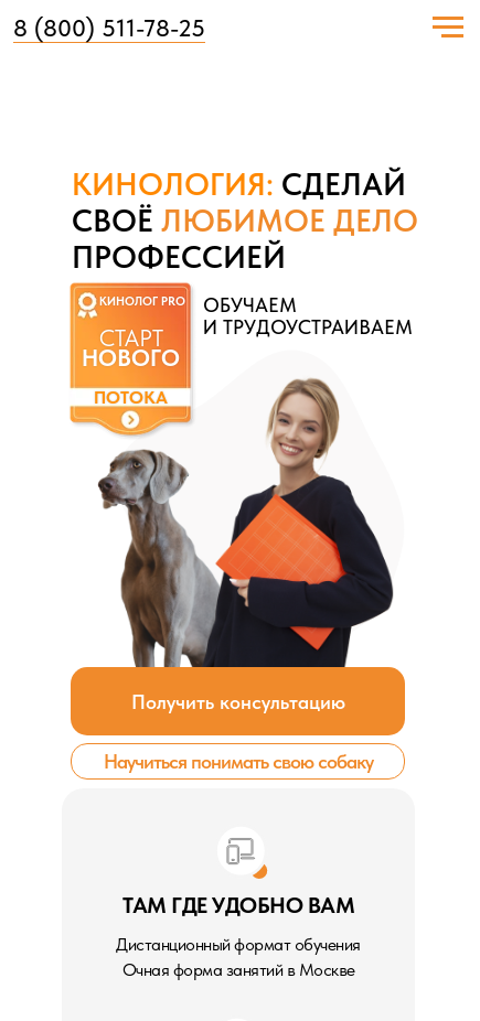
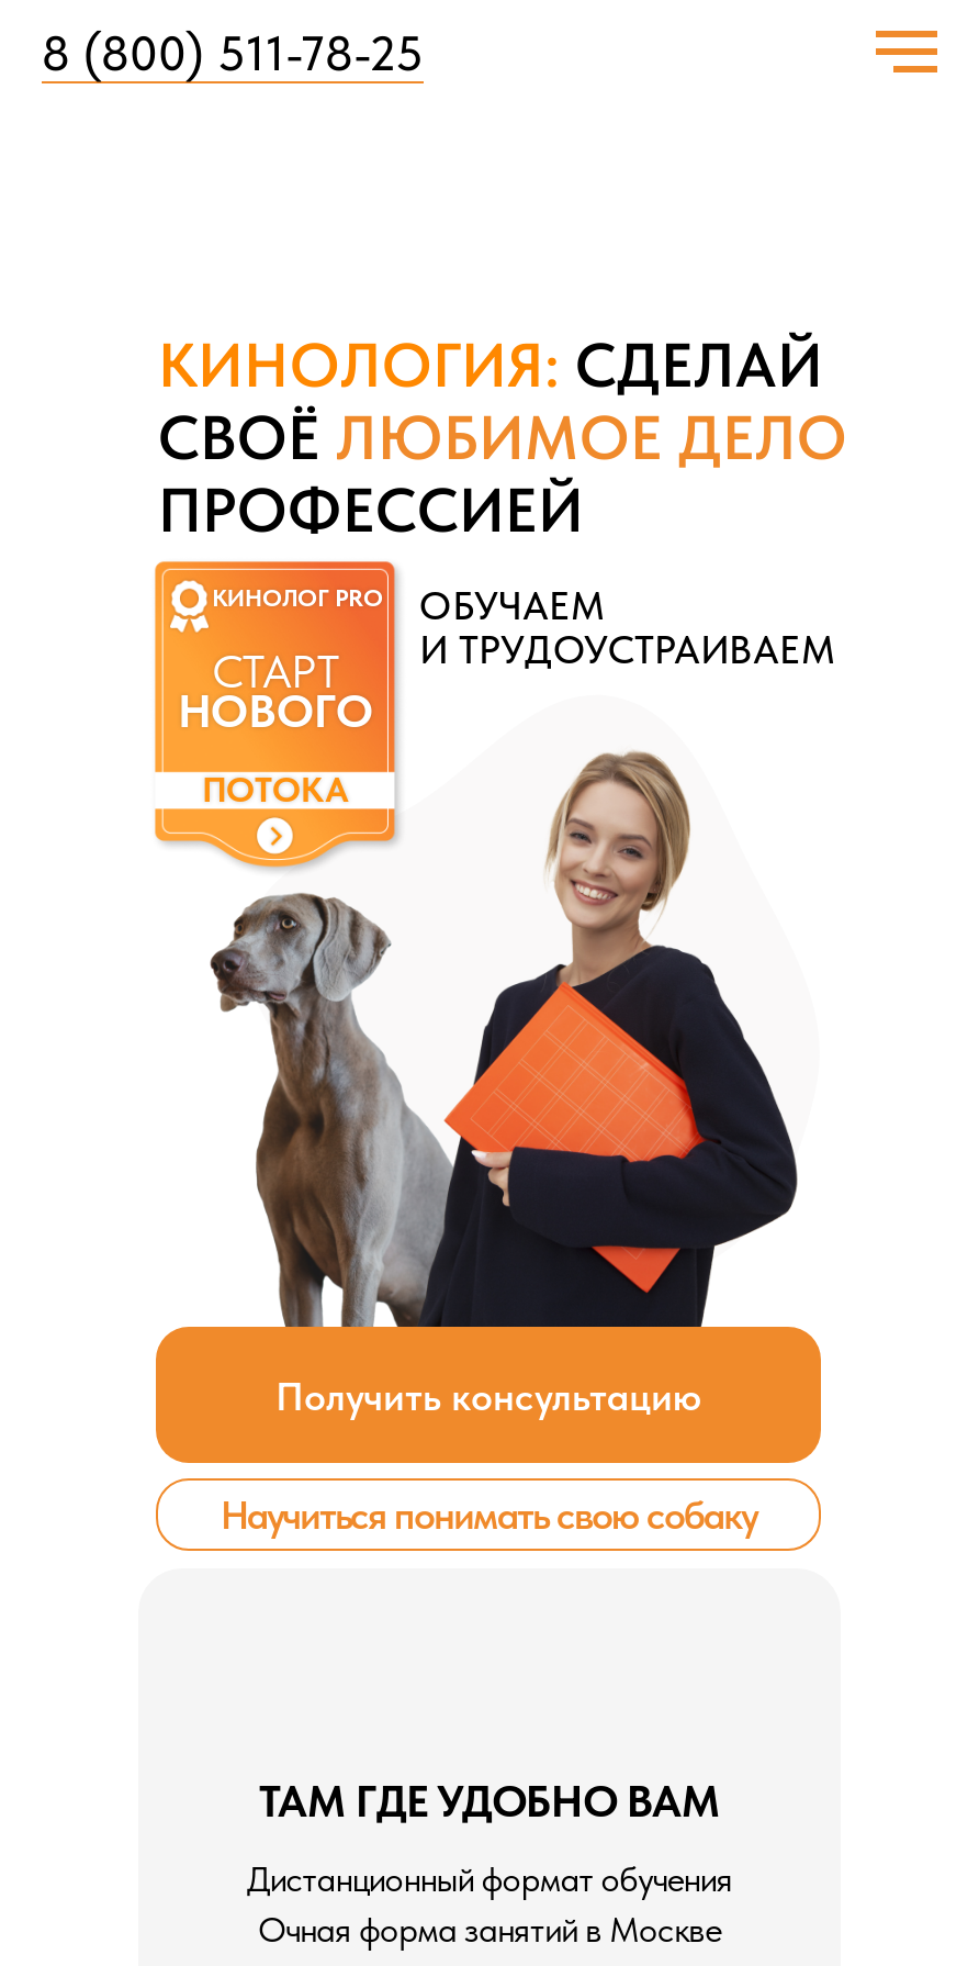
[226,838,268,880] [image] -> none

